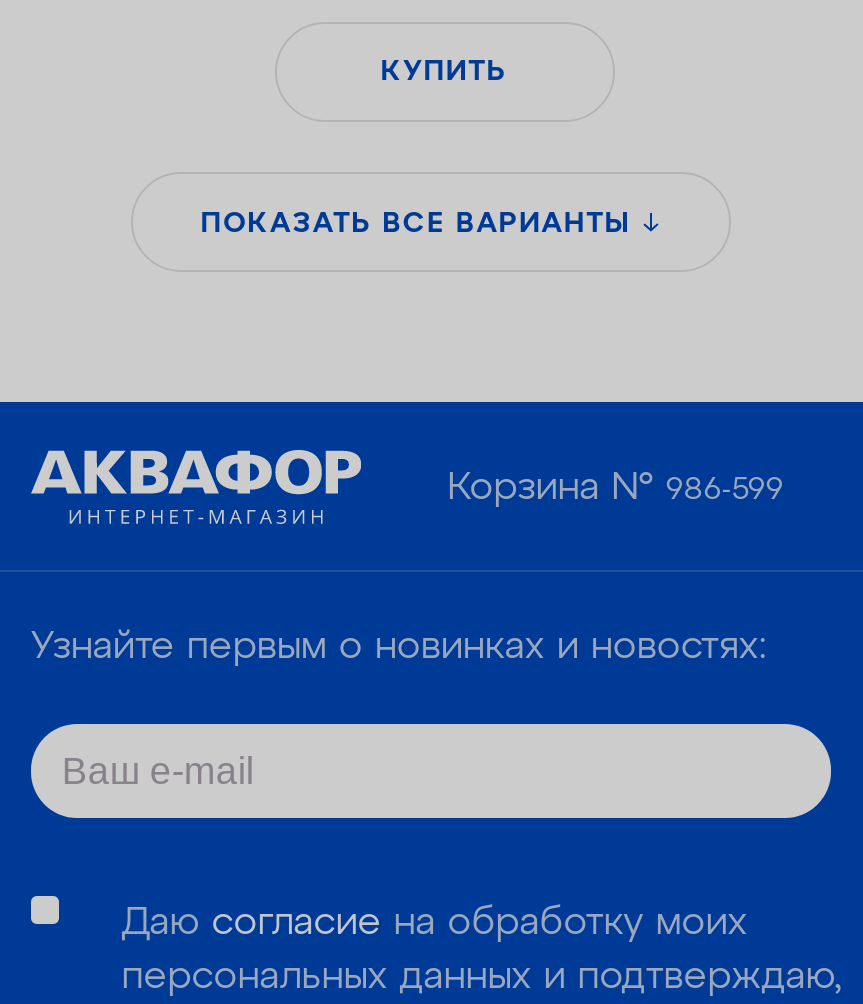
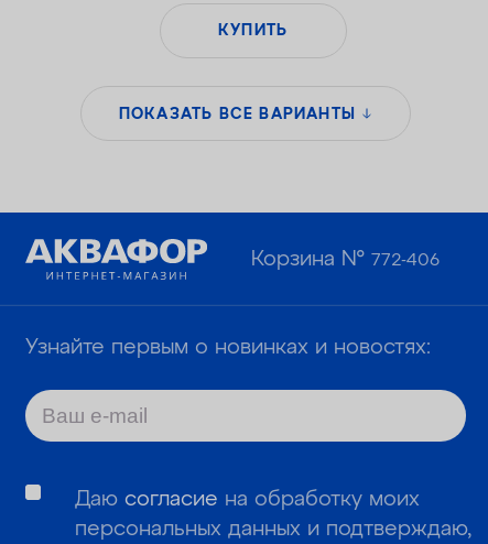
[447,468,783,506] Корзина № 986-599 -> [251,249,440,270] Корзина № 772-406

